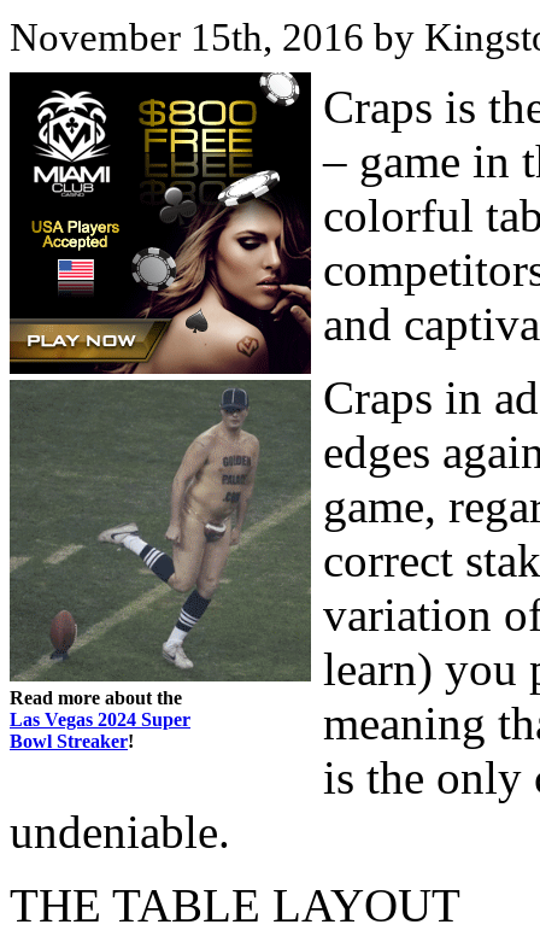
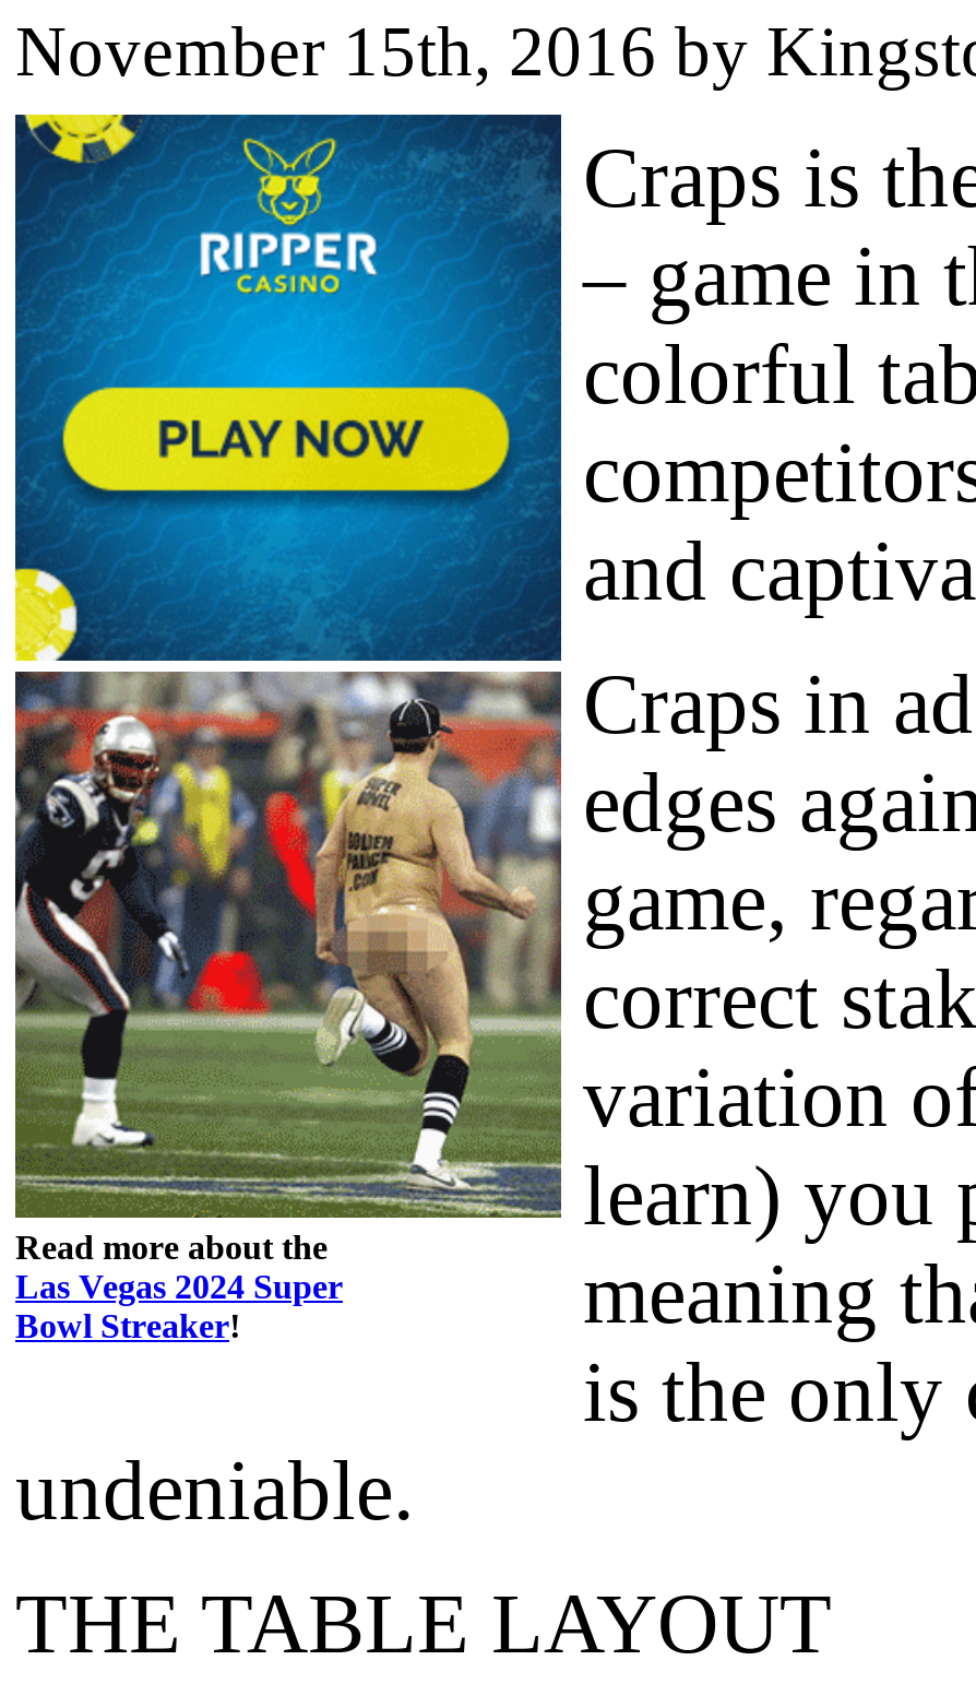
[8,71,312,681] [image] -> [13,112,563,1218] [image]

